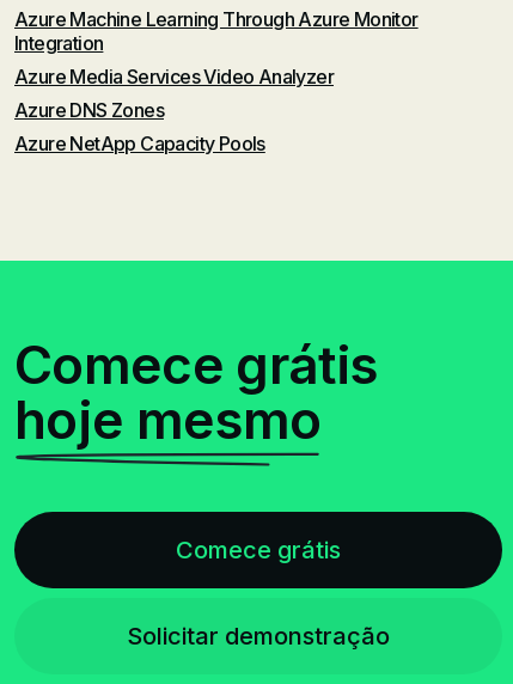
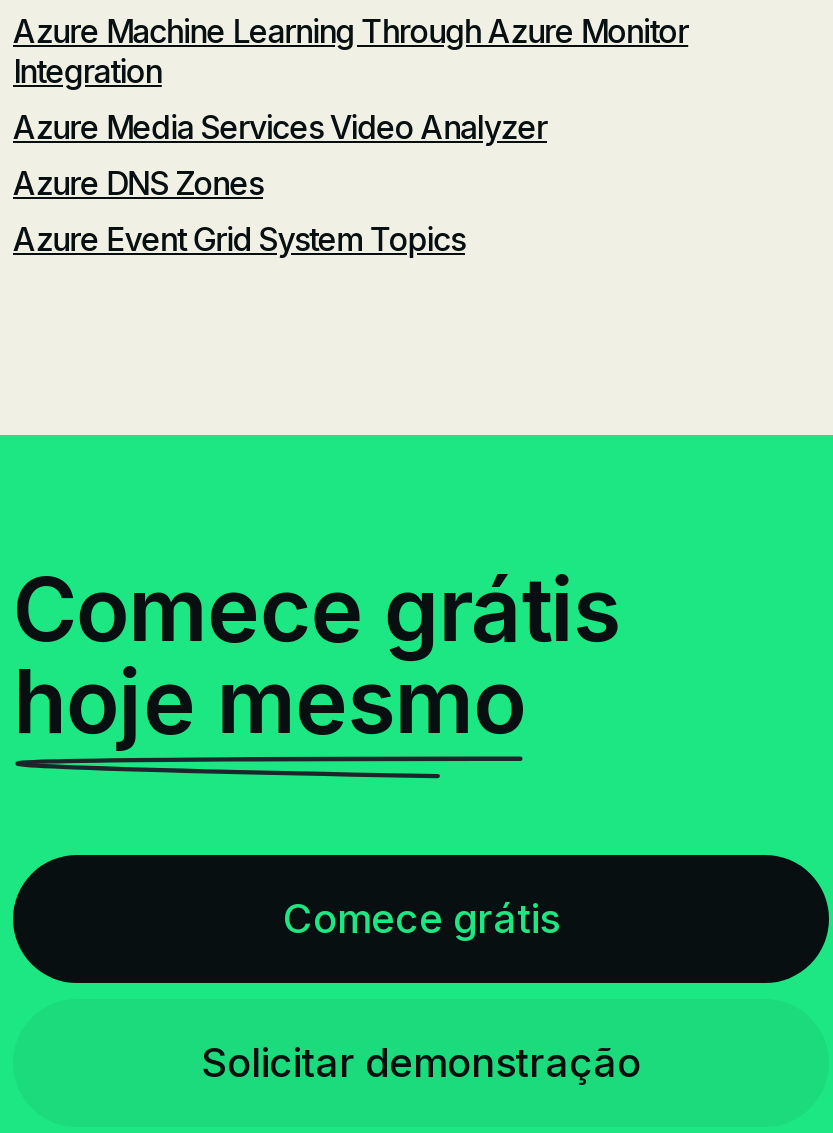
[14,132,265,155] Azure NetApp Capacity Pools -> [13,219,465,259] Azure Event Grid System Topics

